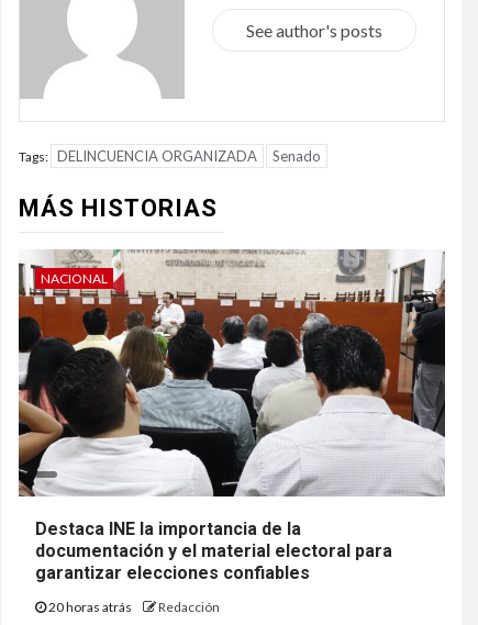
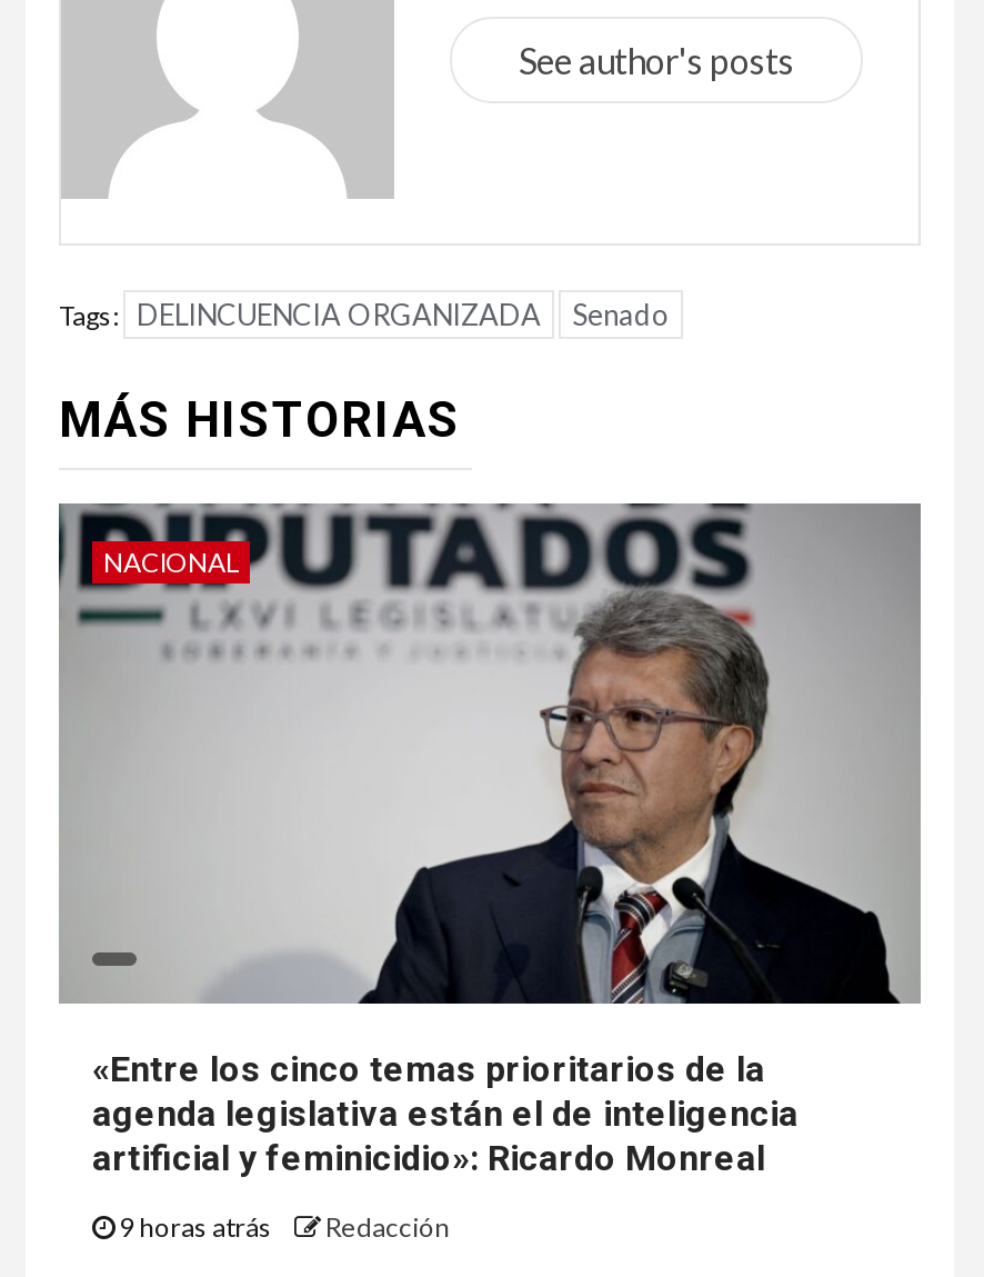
[18,249,445,583] [image] | Destaca INE la importancia de la | documentación y el material electoral para | garantizar elecciones confiables -> [57,502,921,1179] [image] | «Entre los cinco temas prioritarios de la | agenda legislativa están el de inteligencia | artificial y feminicidio»: Ricardo Monreal
[46,598,220,615] 20 horas atrás Redacción -> [114,1211,450,1244] 9 horas atrás Redacción

